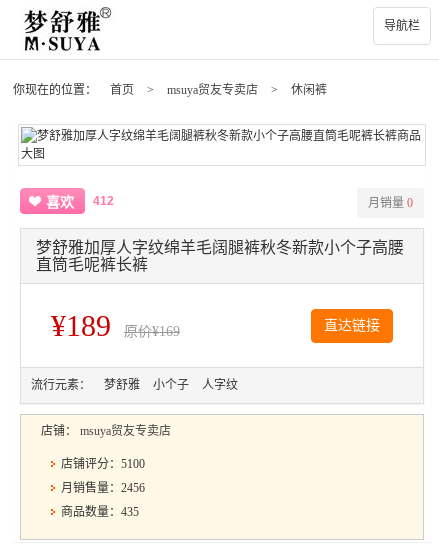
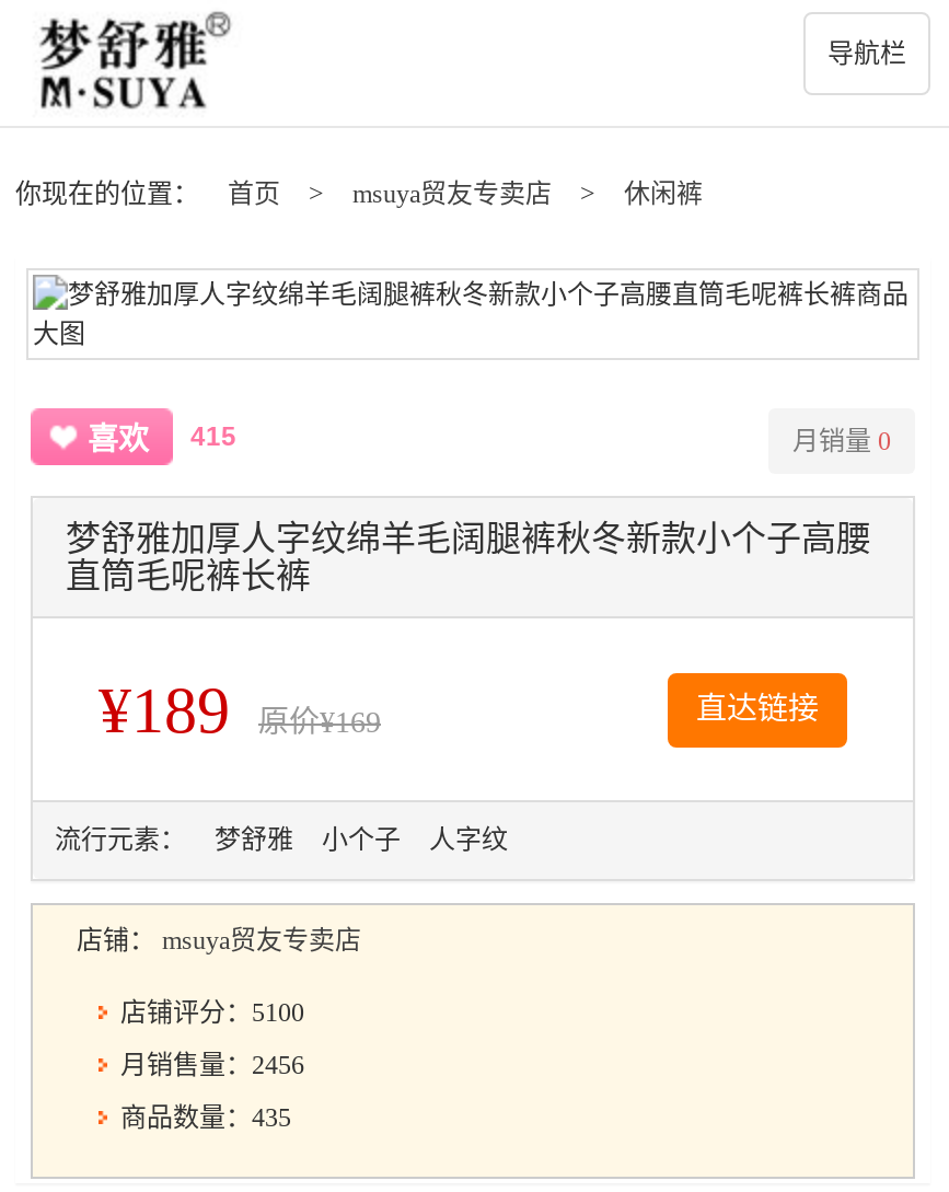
[46,194,114,210] 喜欢 412 -> [88,421,236,456] 喜欢 415

